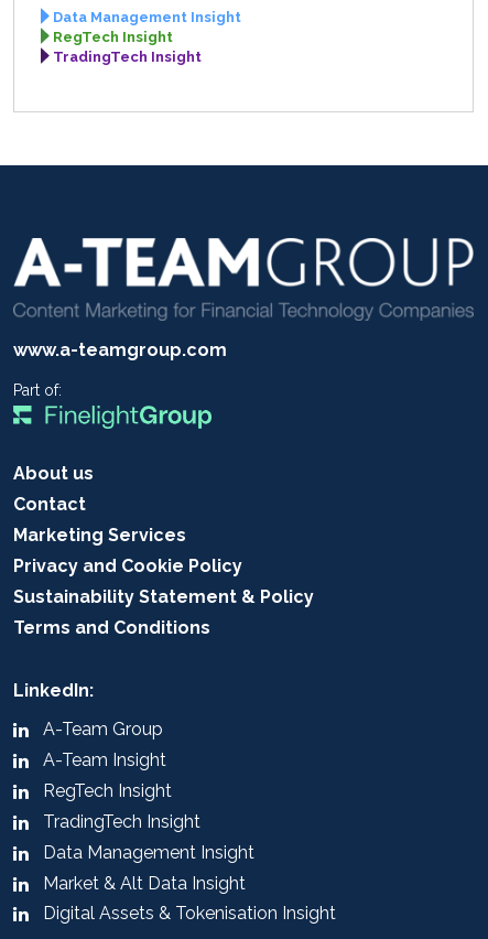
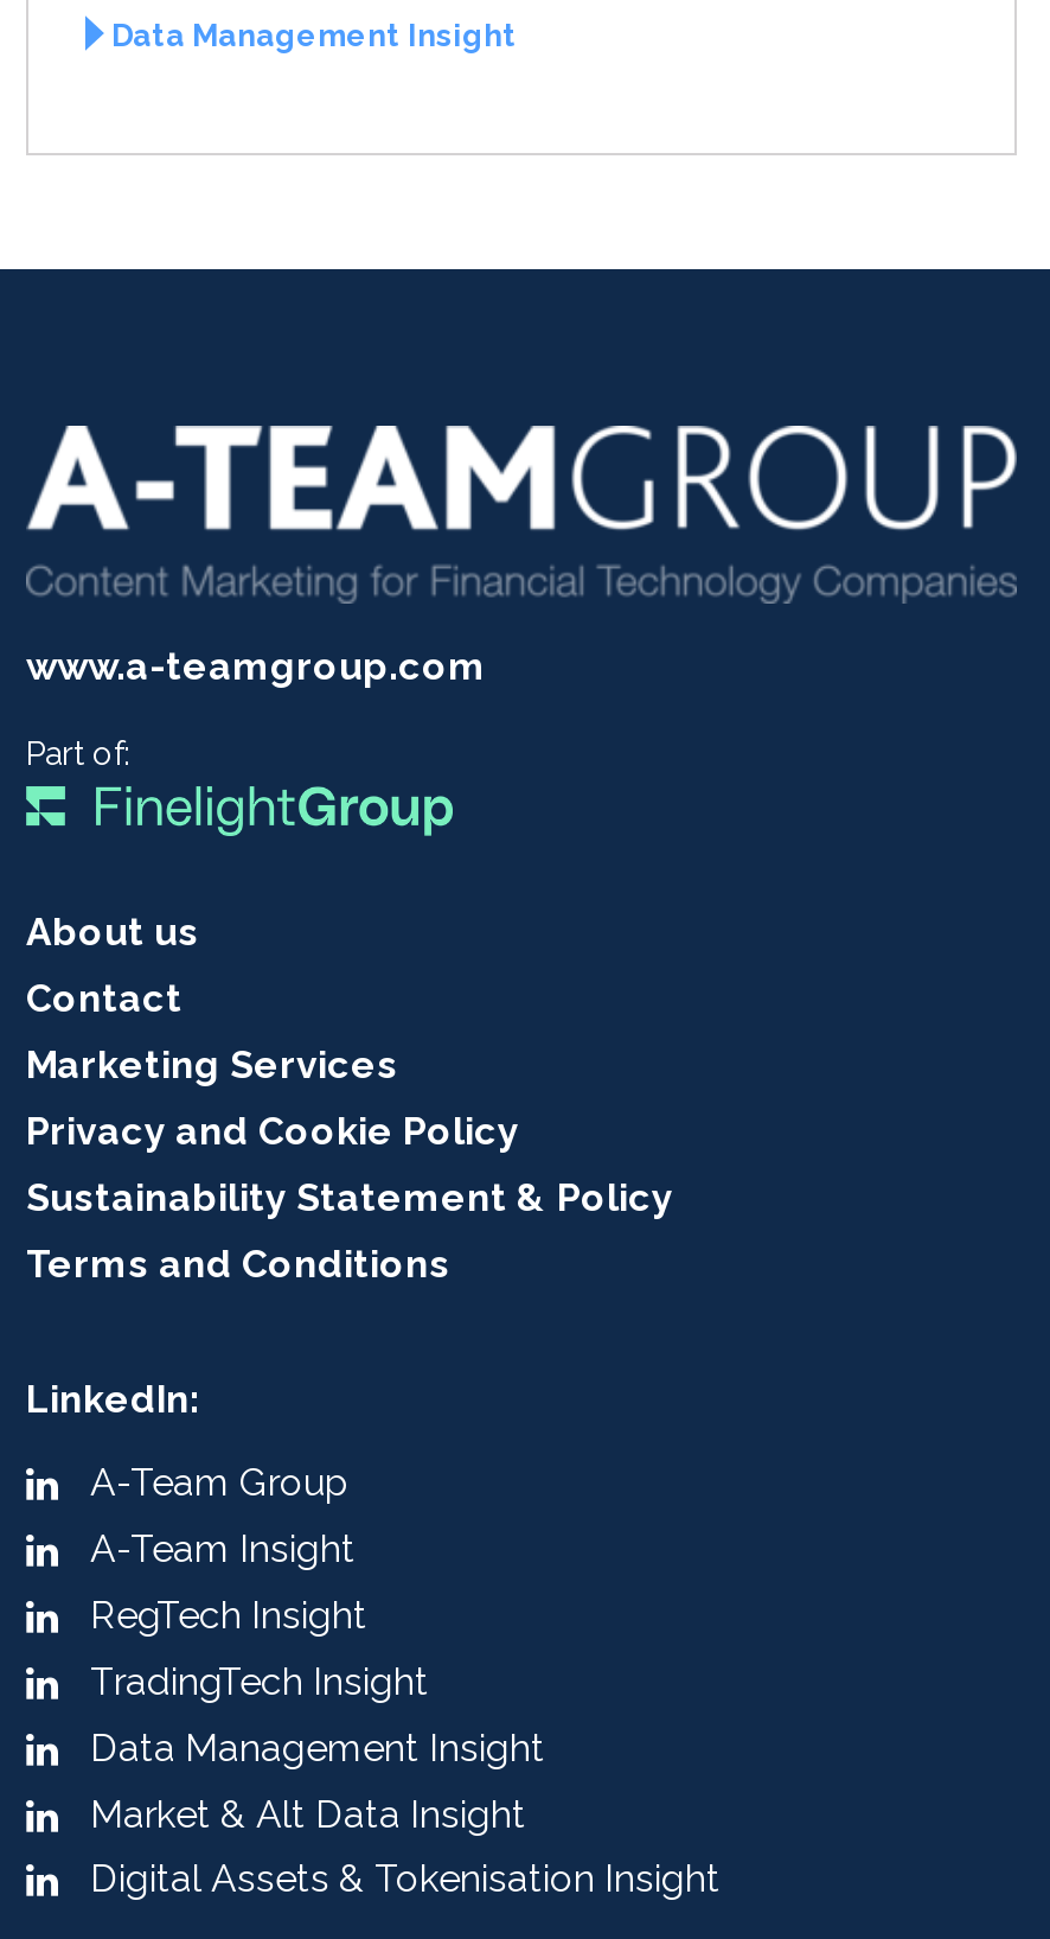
[53,28,202,65] RegTech Insight | TradingTech Insight -> none

